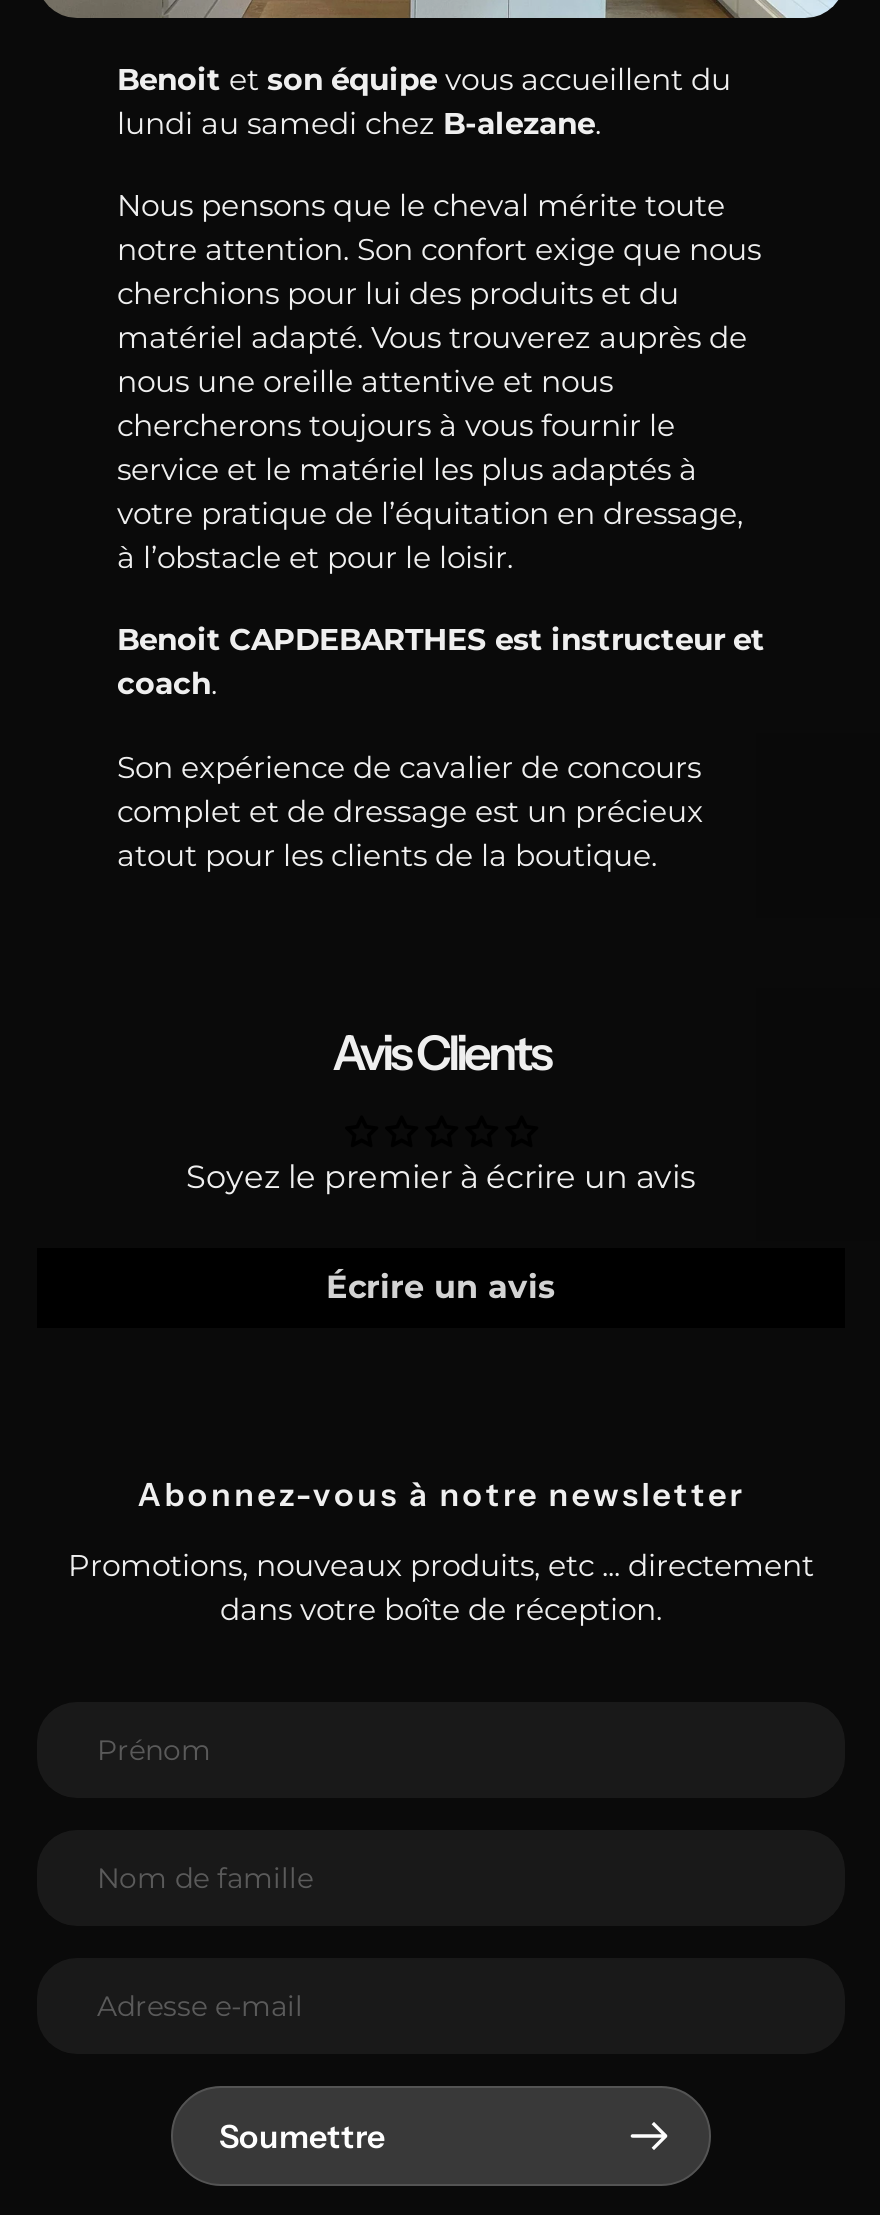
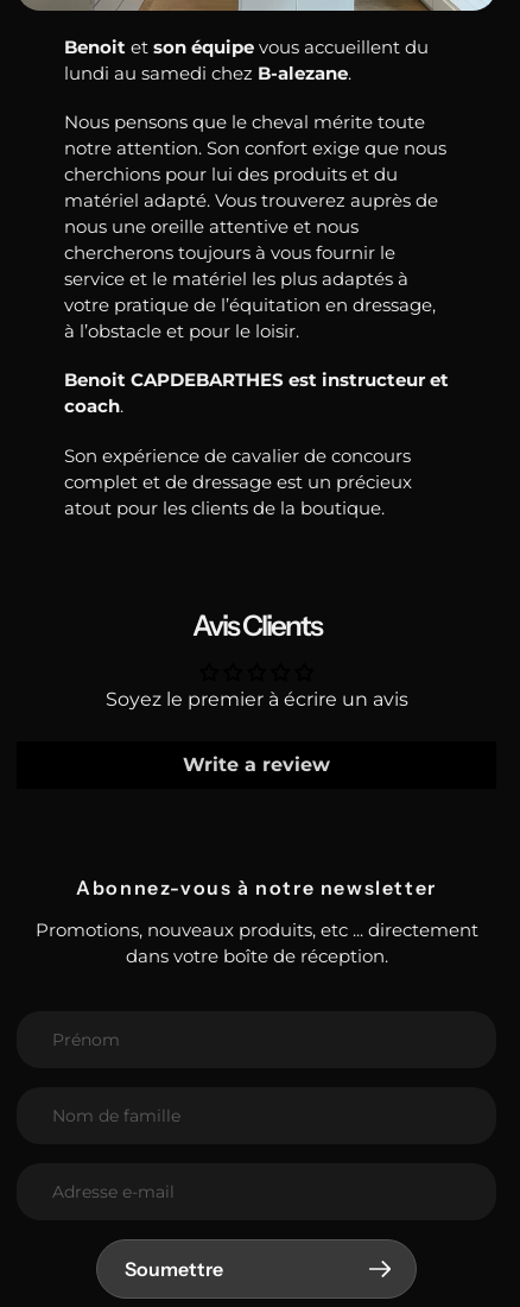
[326,1268,556,1306] Écrire un avis -> [183,753,330,776] Write a review

